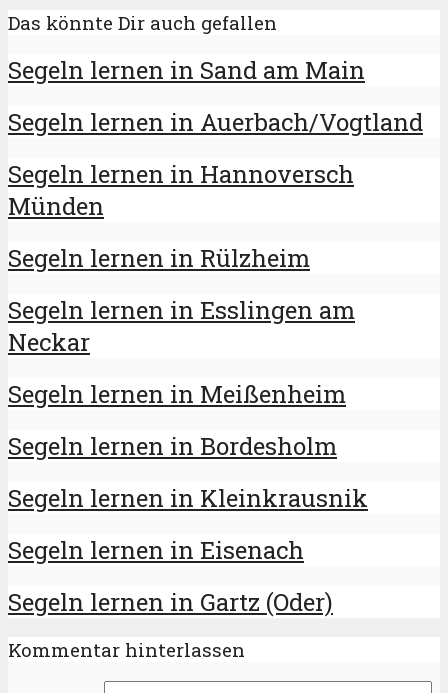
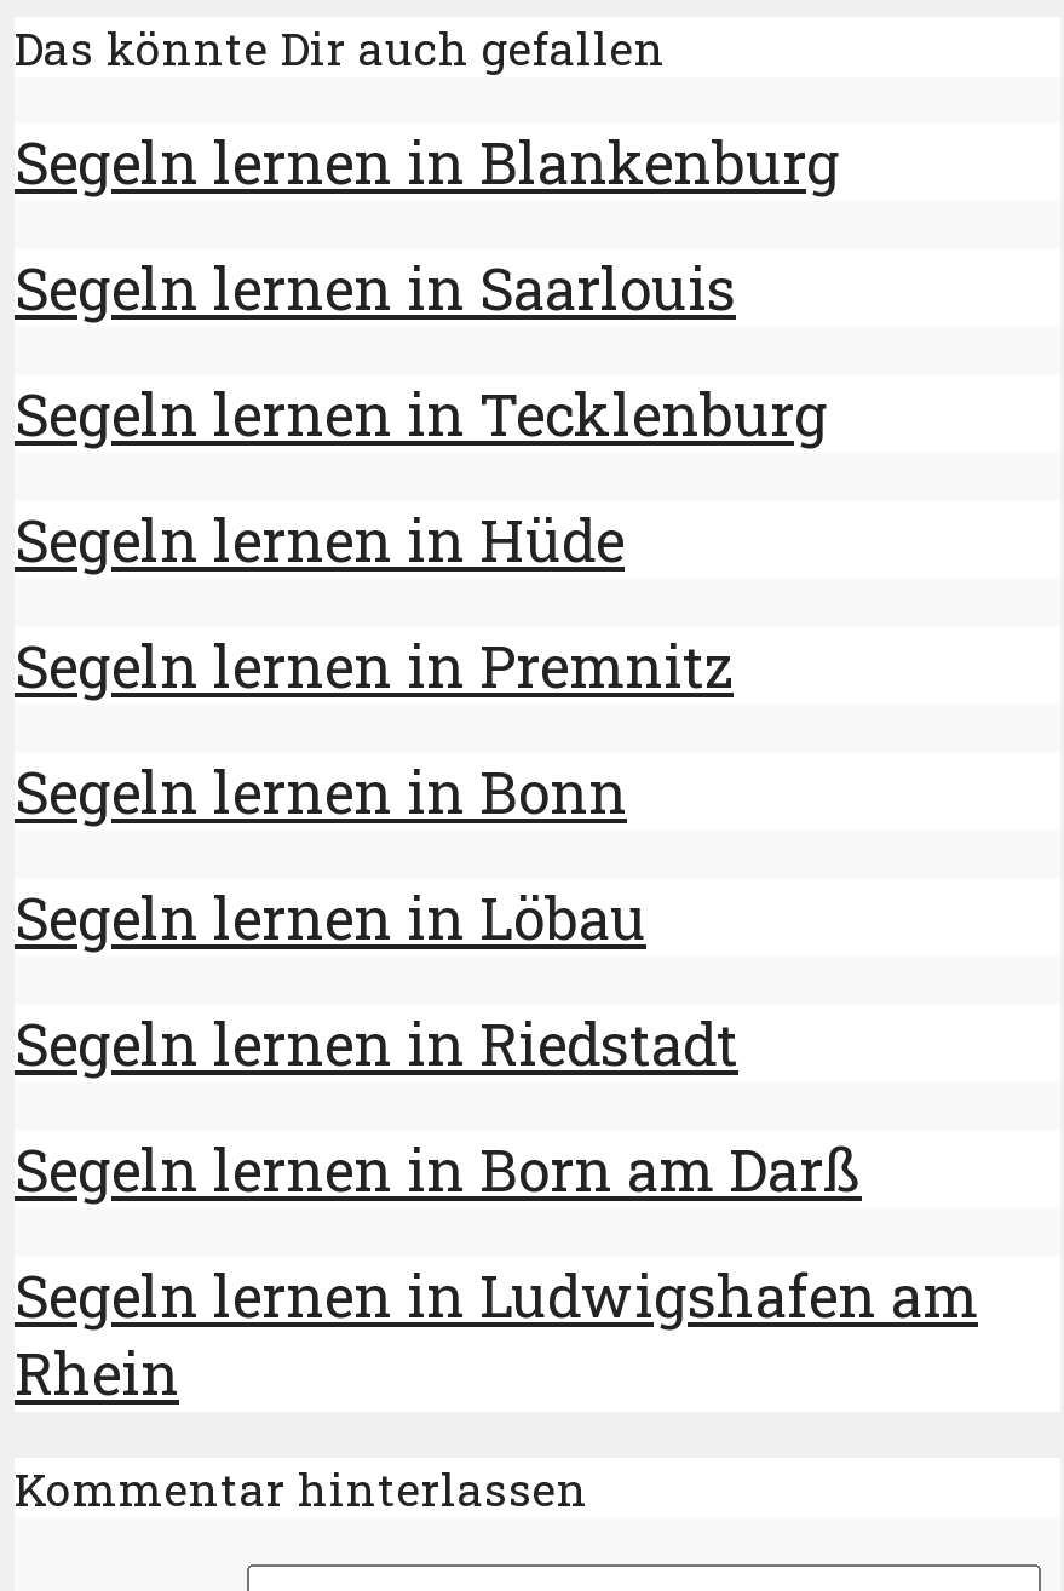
[8,54,365,86] Segeln lernen in Sand am Main -> [15,124,840,202] Segeln lernen in Blankenburg
[8,106,423,138] Segeln lernen in Auerbach/Vogtland -> [15,250,736,328] Segeln lernen in Saarlouis
[8,158,354,222] Segeln lernen in Hannoversch | Münden -> [15,376,828,453] Segeln lernen in Tecklenburg
[8,242,310,274] Segeln lernen in Rülzheim -> [15,502,625,579] Segeln lernen in Hüde
[8,294,355,358] Segeln lernen in Esslingen am | Neckar -> [15,627,734,705] Segeln lernen in Premnitz
[8,378,346,410] Segeln lernen in Meißenheim -> [15,753,627,830] Segeln lernen in Bonn
[8,430,337,462] Segeln lernen in Bordesholm -> [15,879,646,956] Segeln lernen in Löbau
[8,482,368,514] Segeln lernen in Kleinkrausnik -> [15,1004,738,1082] Segeln lernen in Riedstadt
[8,534,304,566] Segeln lernen in Eisenach -> [15,1130,862,1208] Segeln lernen in Born am Darß
[8,586,333,618] Segeln lernen in Gartz (Oder) -> [15,1256,978,1411] Segeln lernen in Ludwigshafen am | Rhein

